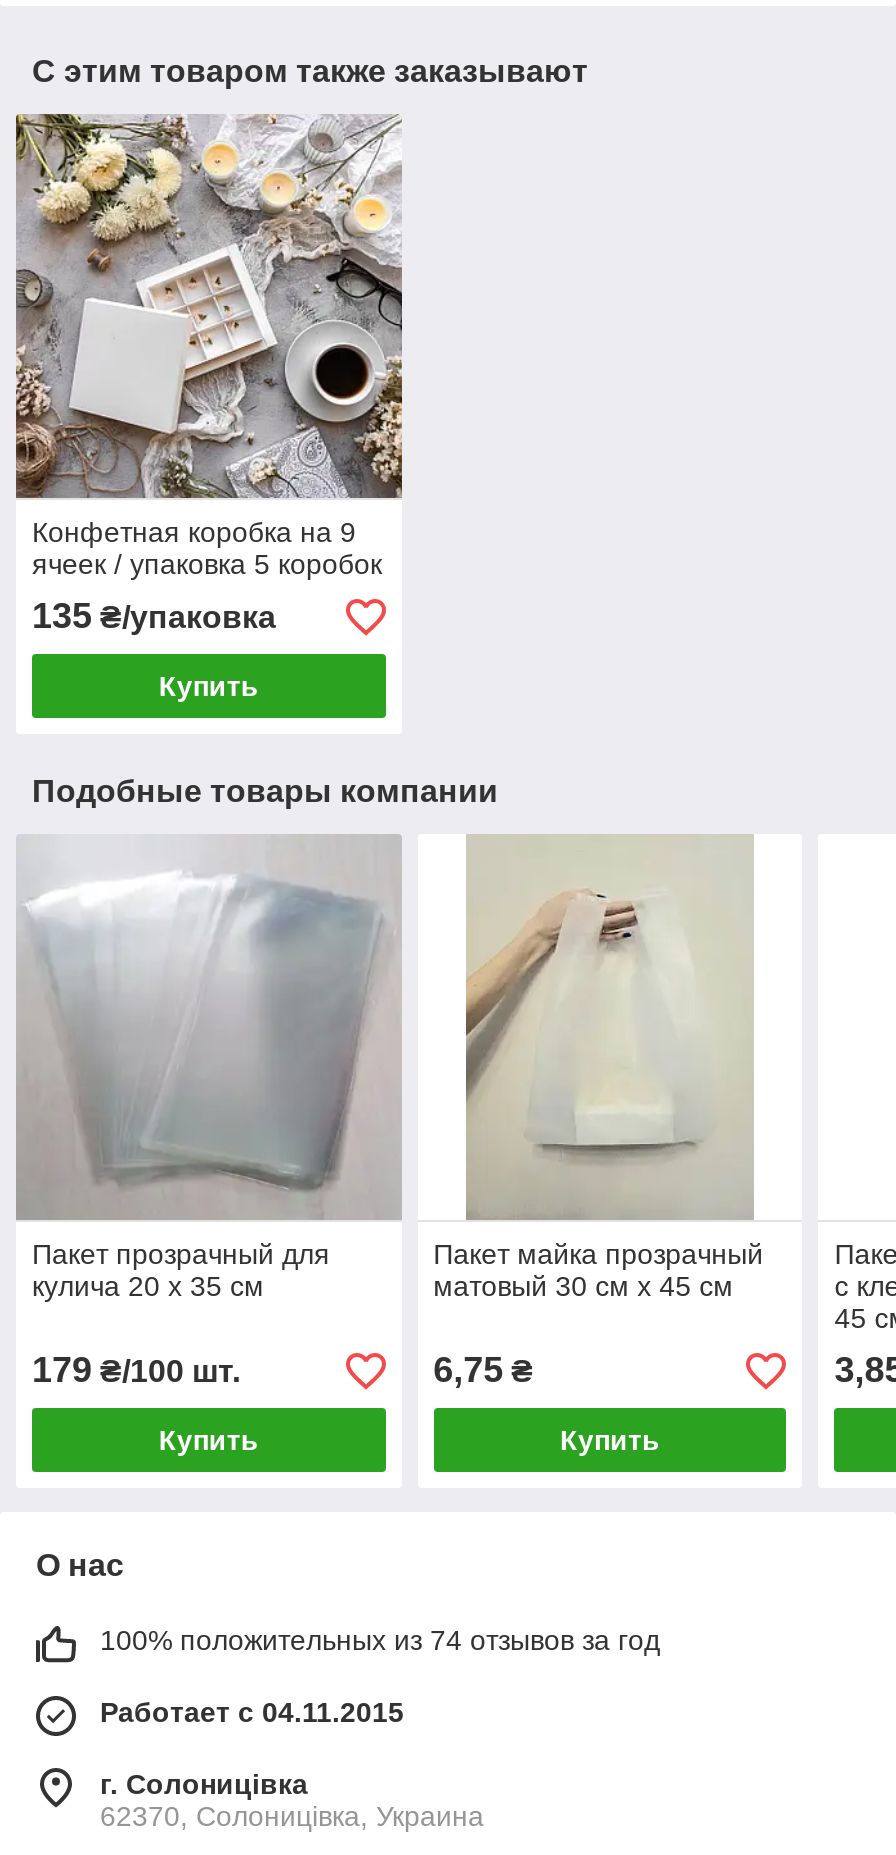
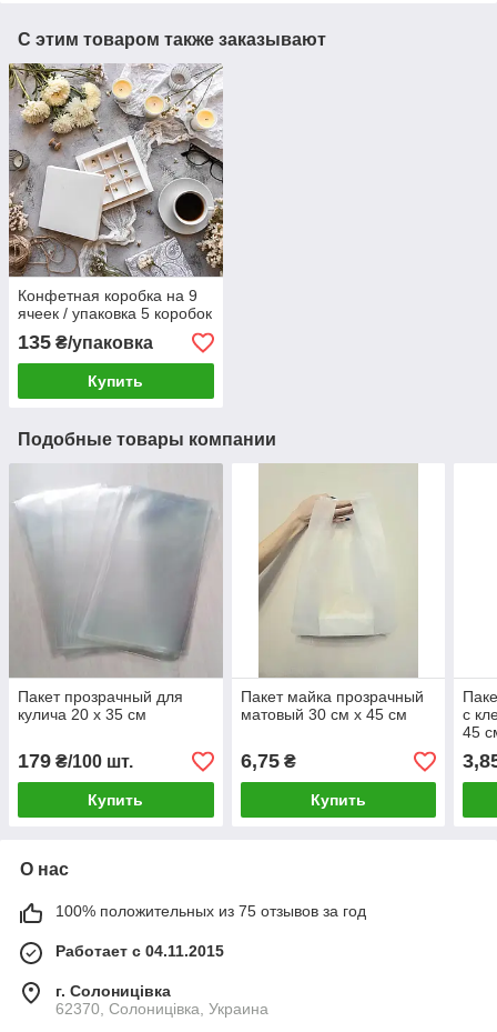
[100,1624,660,1656] 100% положительных из 74 отзывов за год -> [55,902,366,920] 100% положительных из 75 отзывов за год

